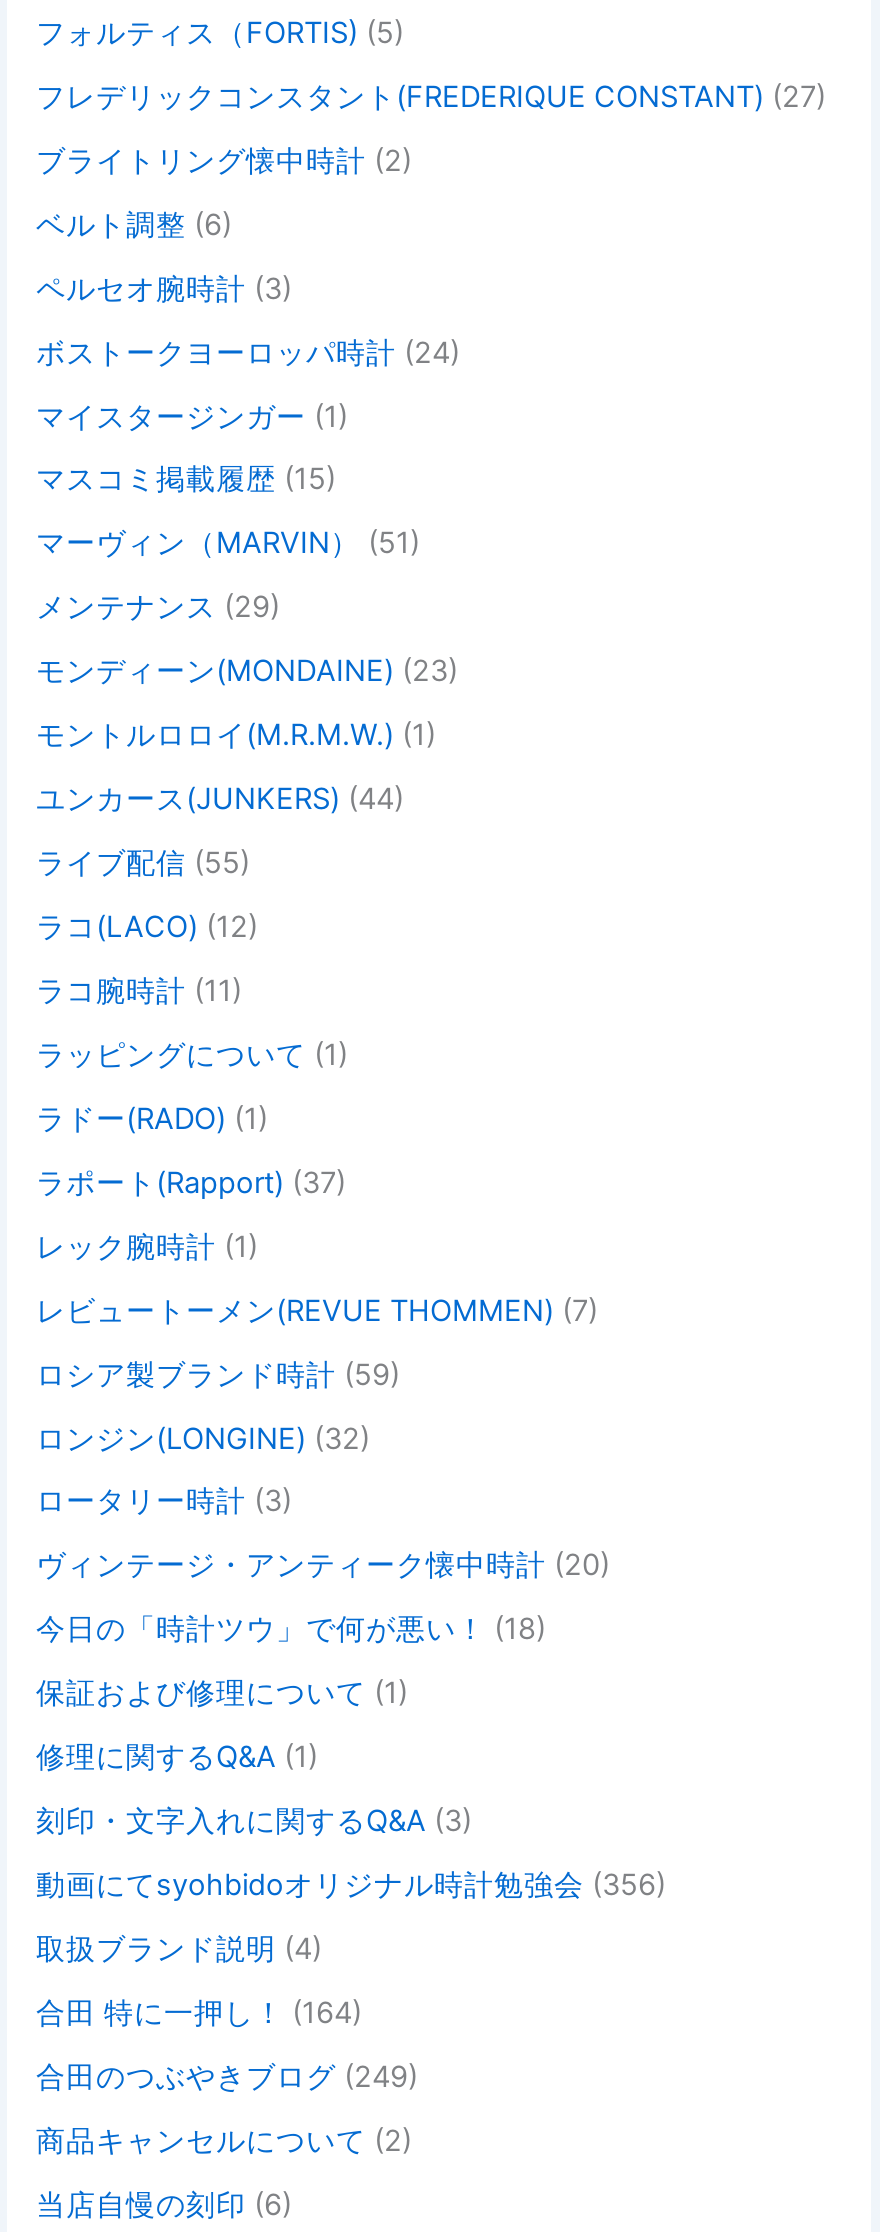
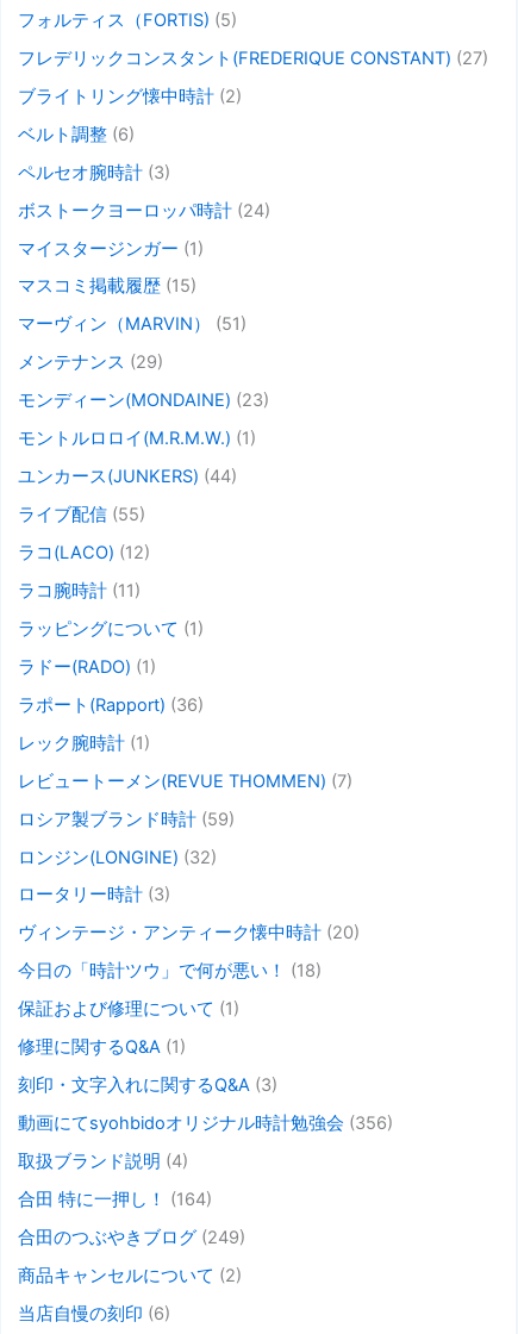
[36,1165,346,1201] ラポート(Rapport) (37) -> [18,694,204,716] ラポート(Rapport) (36)

